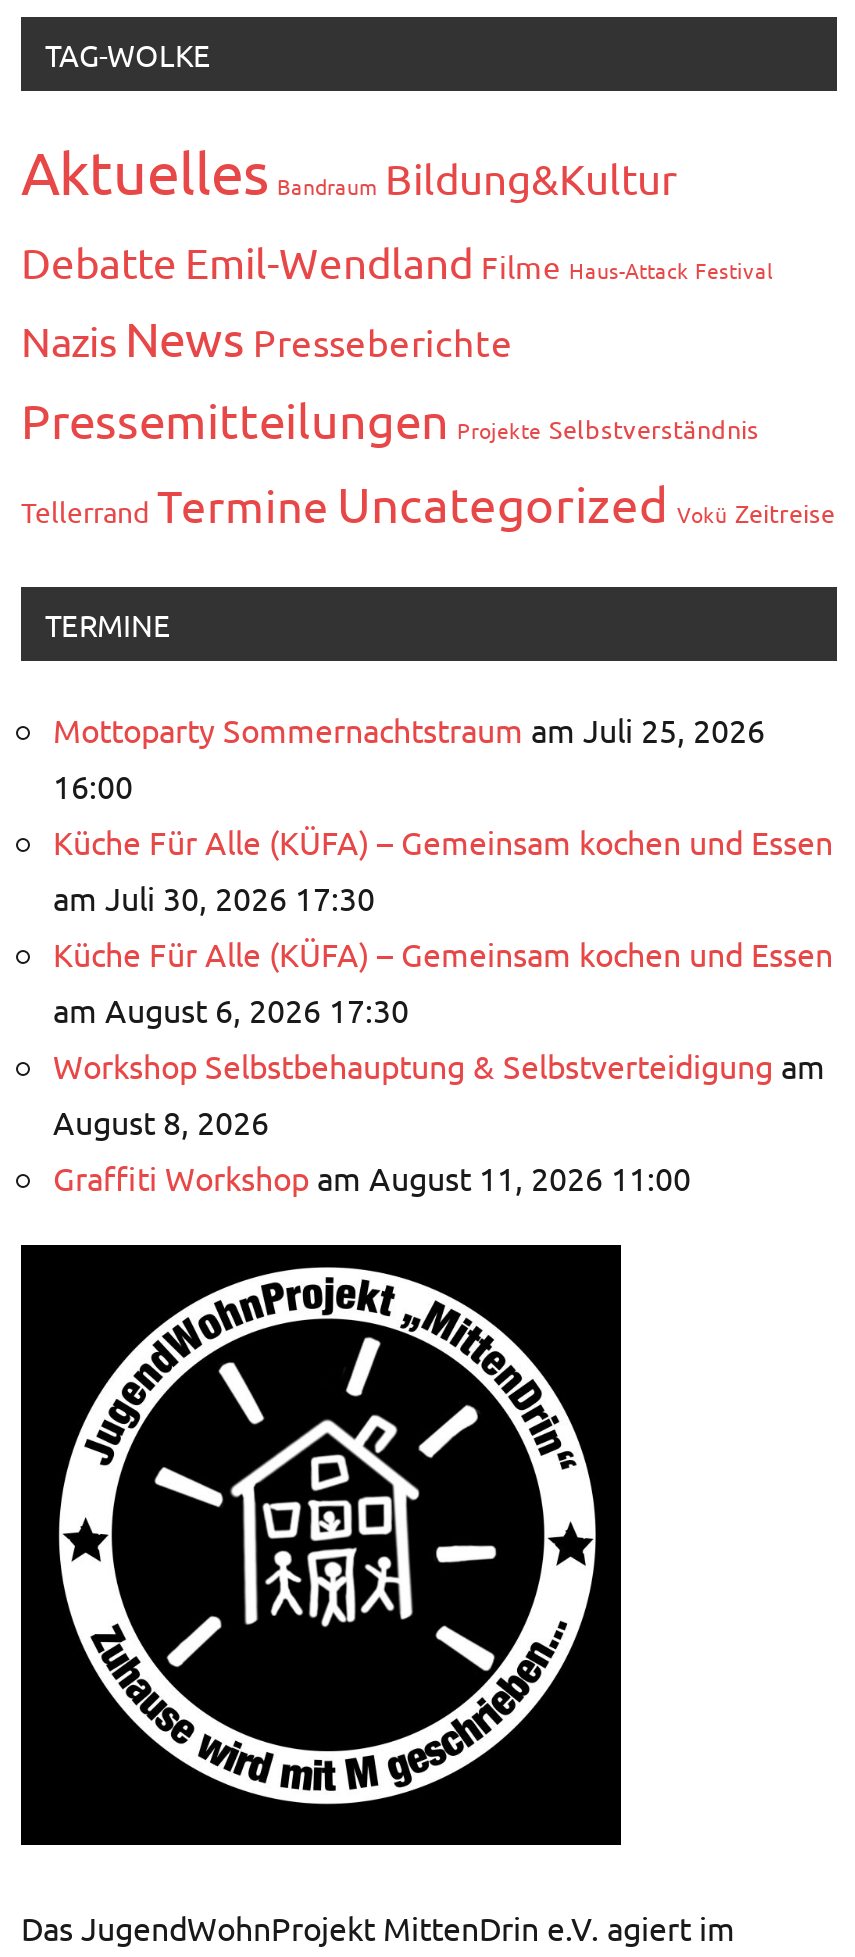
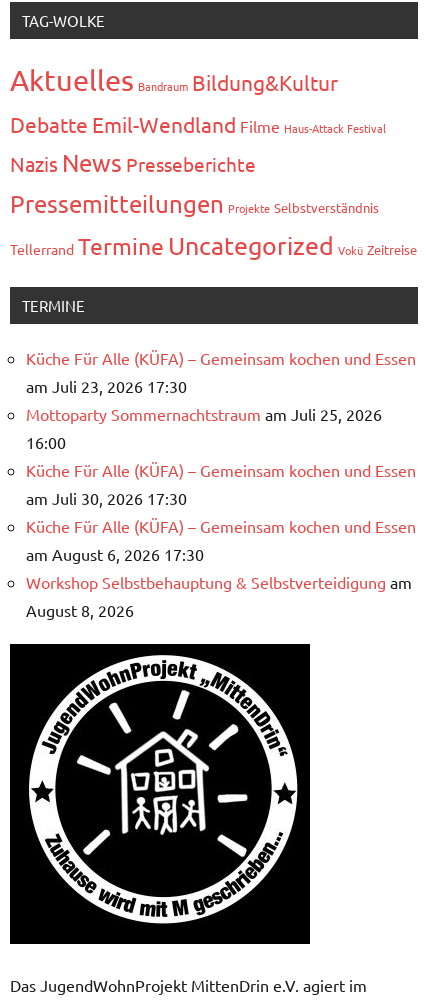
none -> [26,348,416,396] Küche Für Alle (KÜFA) – Gemeinsam kochen und Essen | am Juli 23, 2026 17:30
moved [53,710,833,1142] -> [26,404,416,620]: Mottoparty Sommernachtstraum am Juli 25, 2026 | 16:00 | Küche Für Alle (KÜFA) – Gemeinsam kochen und Essen | am Juli 30, 2026 17:30 | Küche Für Alle (KÜFA) – Gemeinsam kochen und Essen | am August 6, 2026 17:30 | Workshop Selbstbehauptung & Selbstverteidigung am | August 8, 2026
[53,1158,691,1198] Graffiti Workshop am August 11, 2026 11:00 -> none

